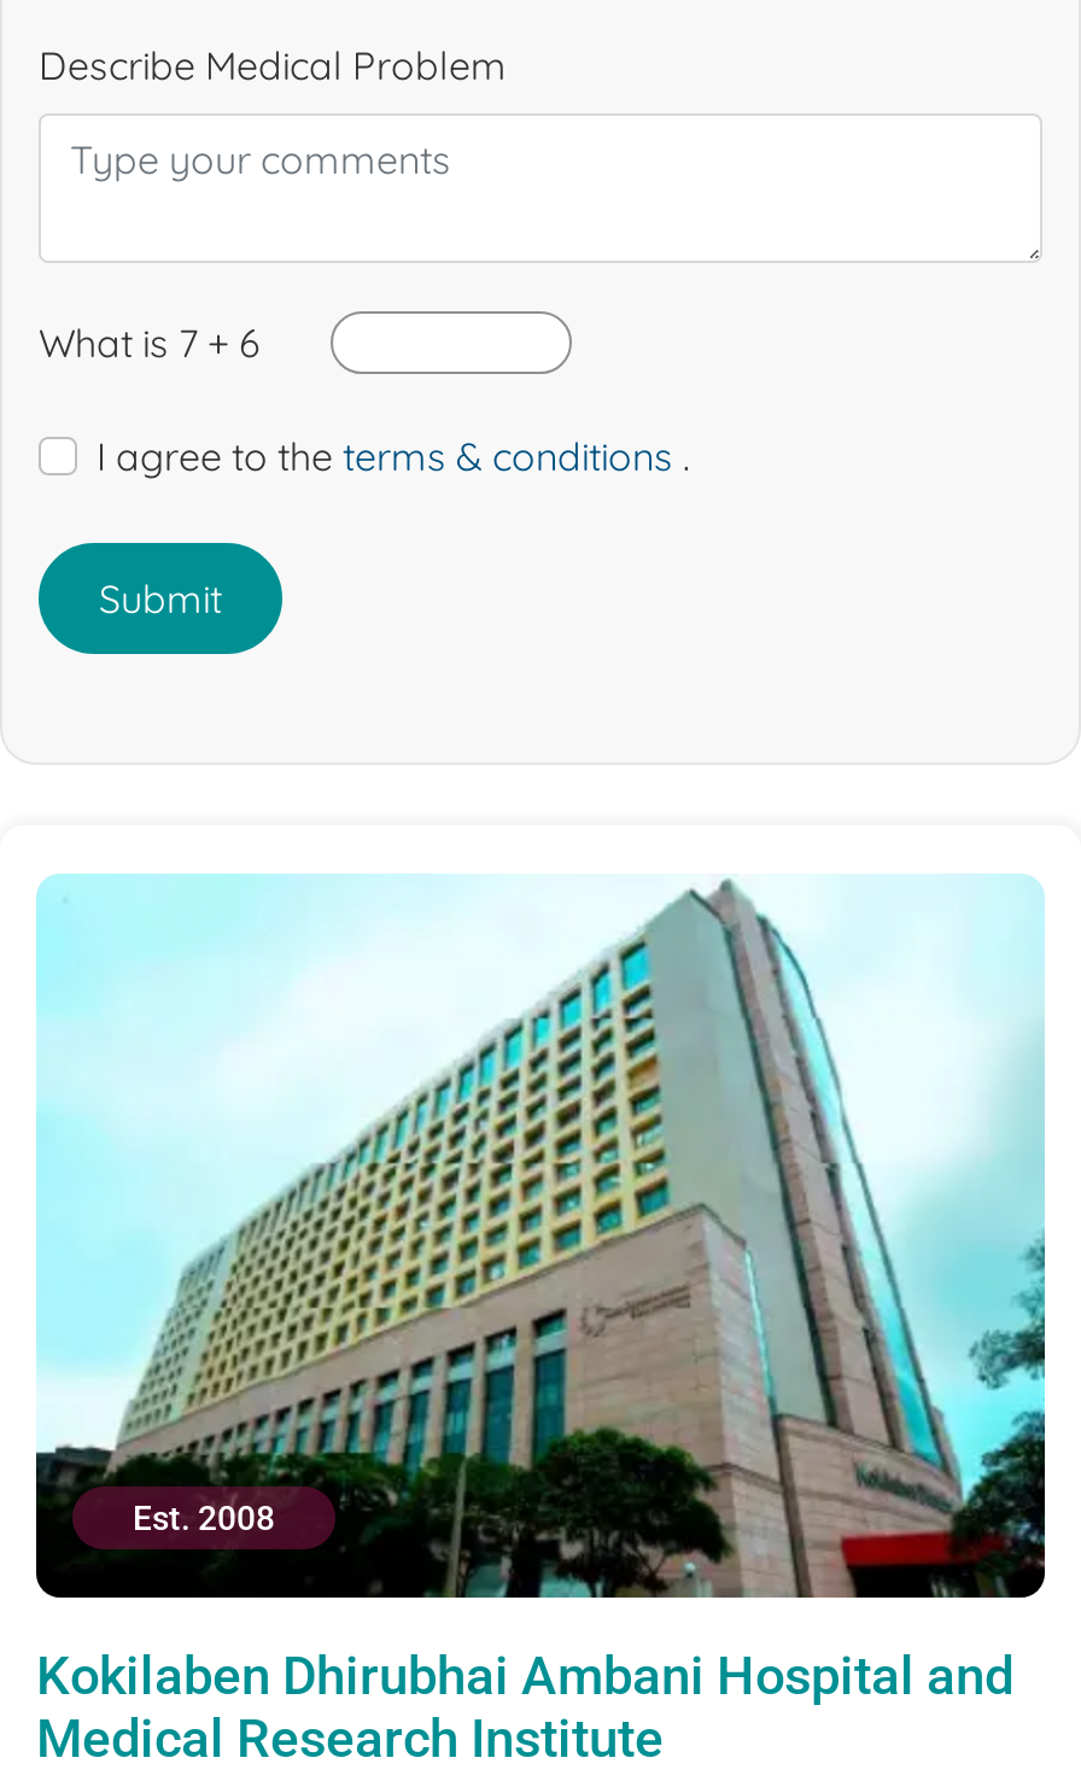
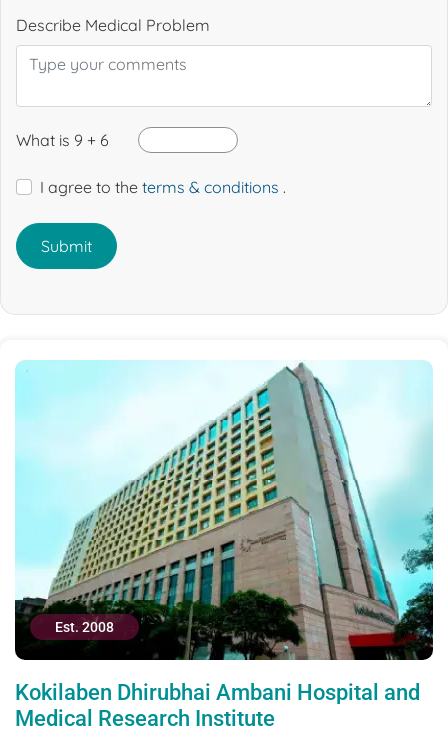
[39,319,261,367] What is 7 + 6 -> [16,130,109,150] What is 9 + 6

